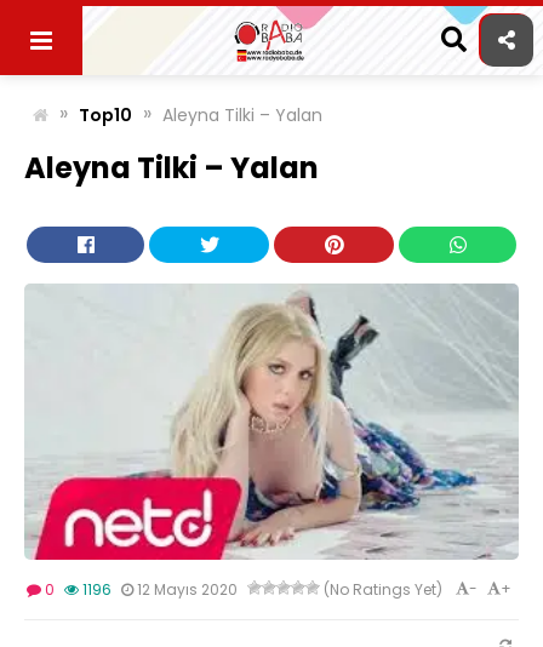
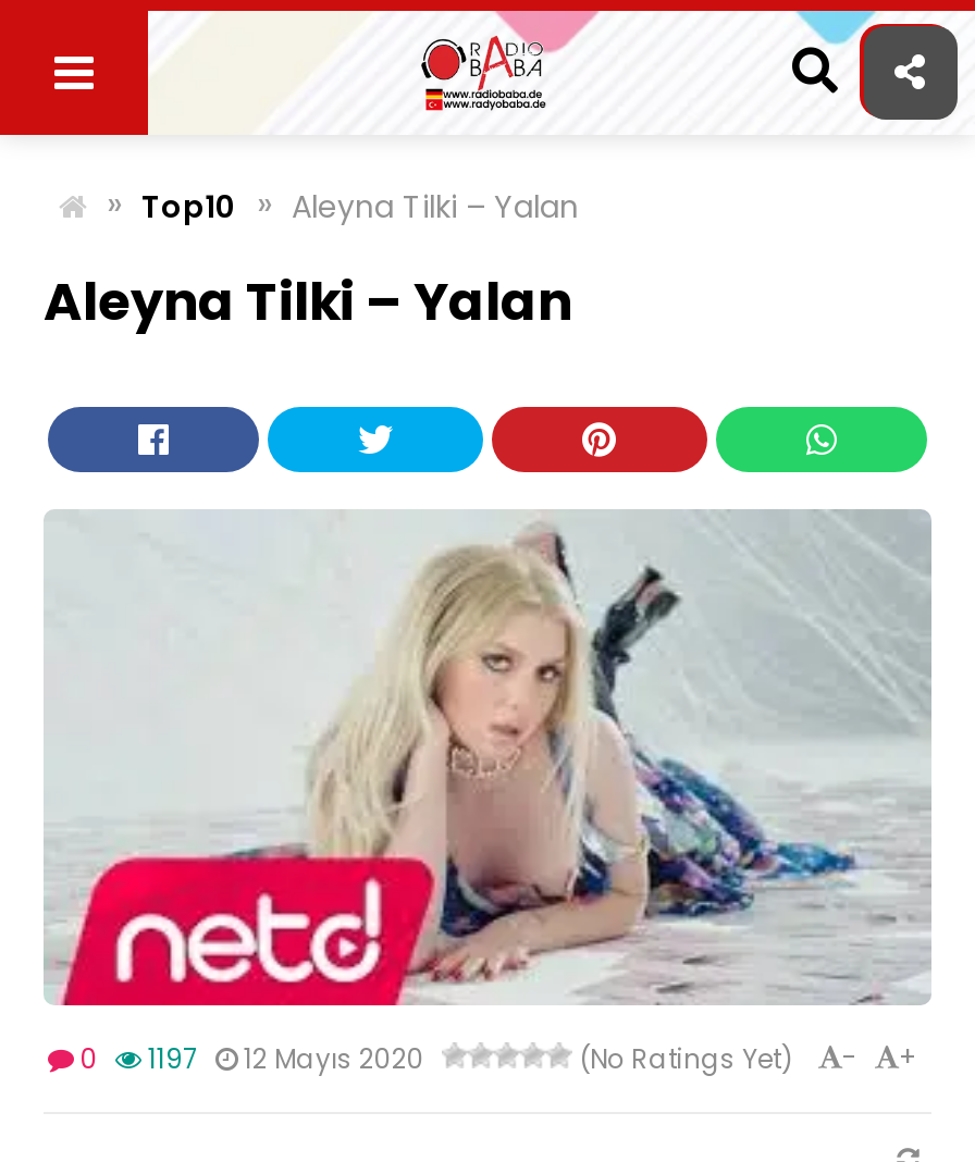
[41,580,238,600] 0 1196 12 Mayıs 2020 -> [74,1041,424,1078] 0 1197 12 Mayıs 2020

